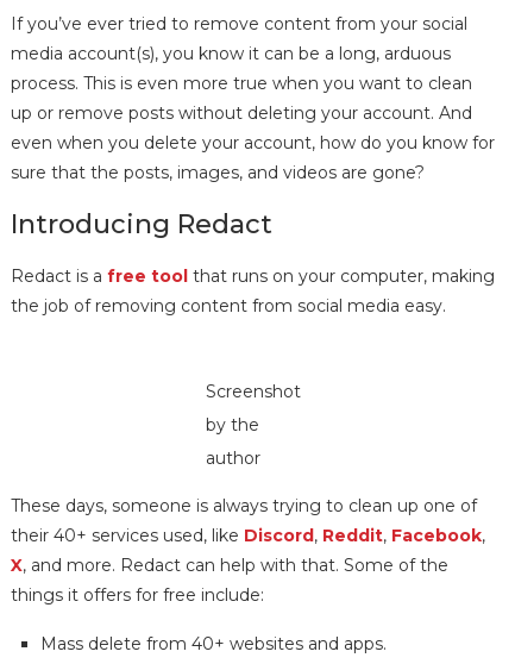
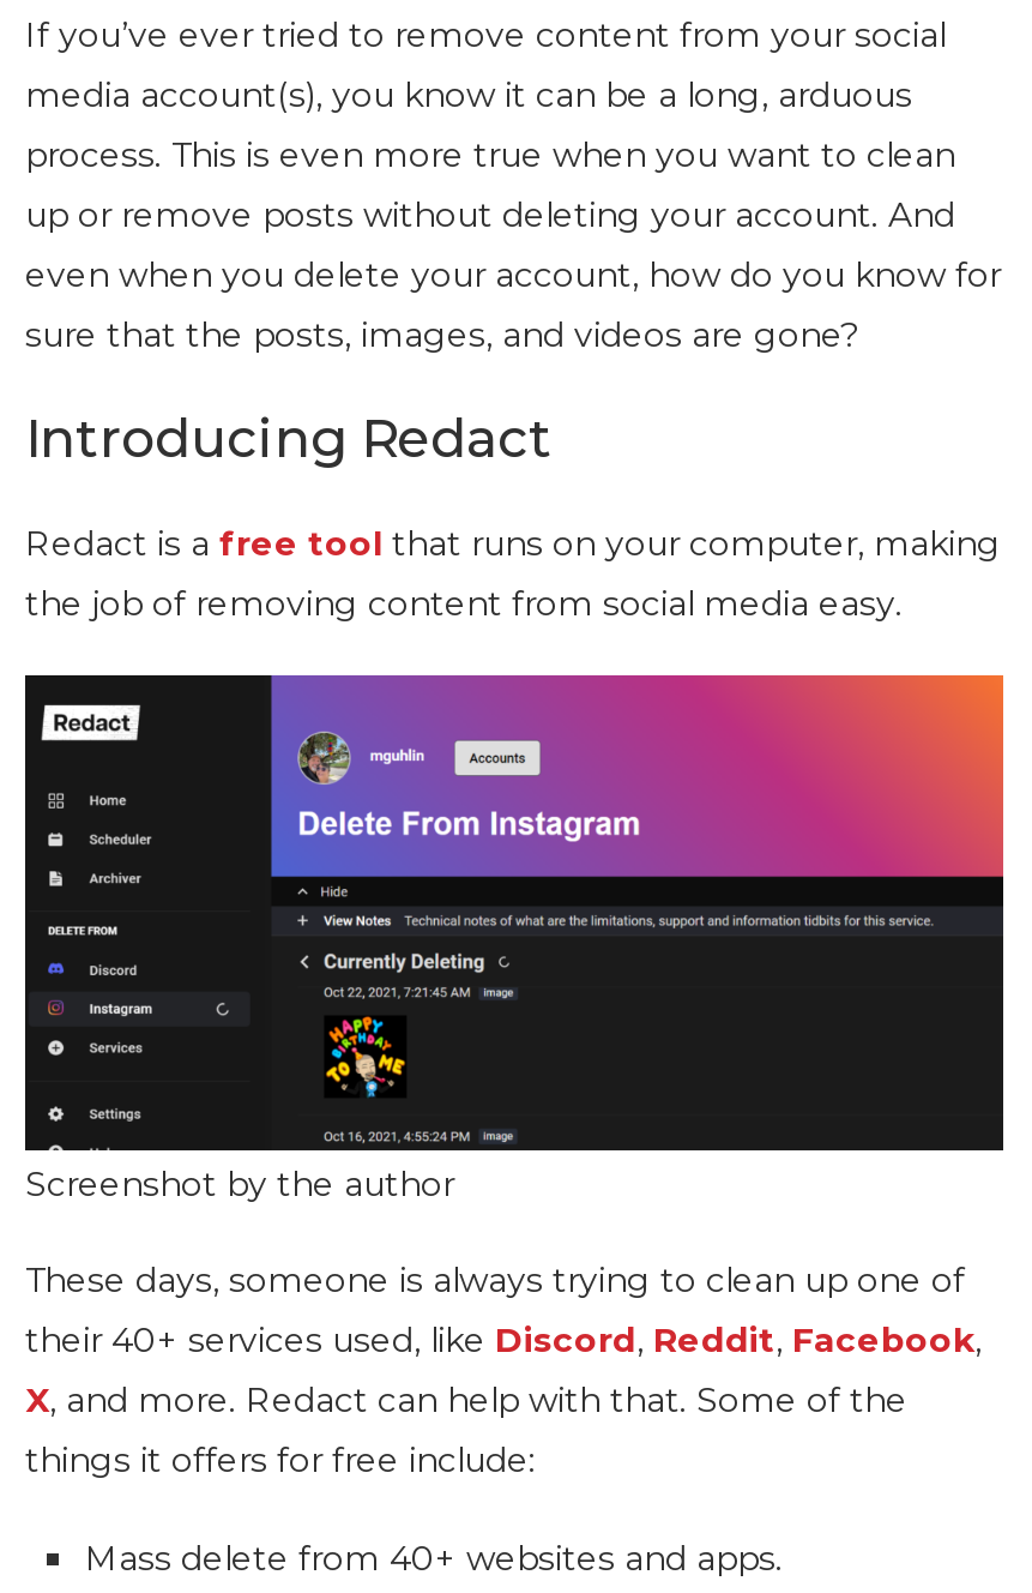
none -> [23,672,1006,1154] [image]

